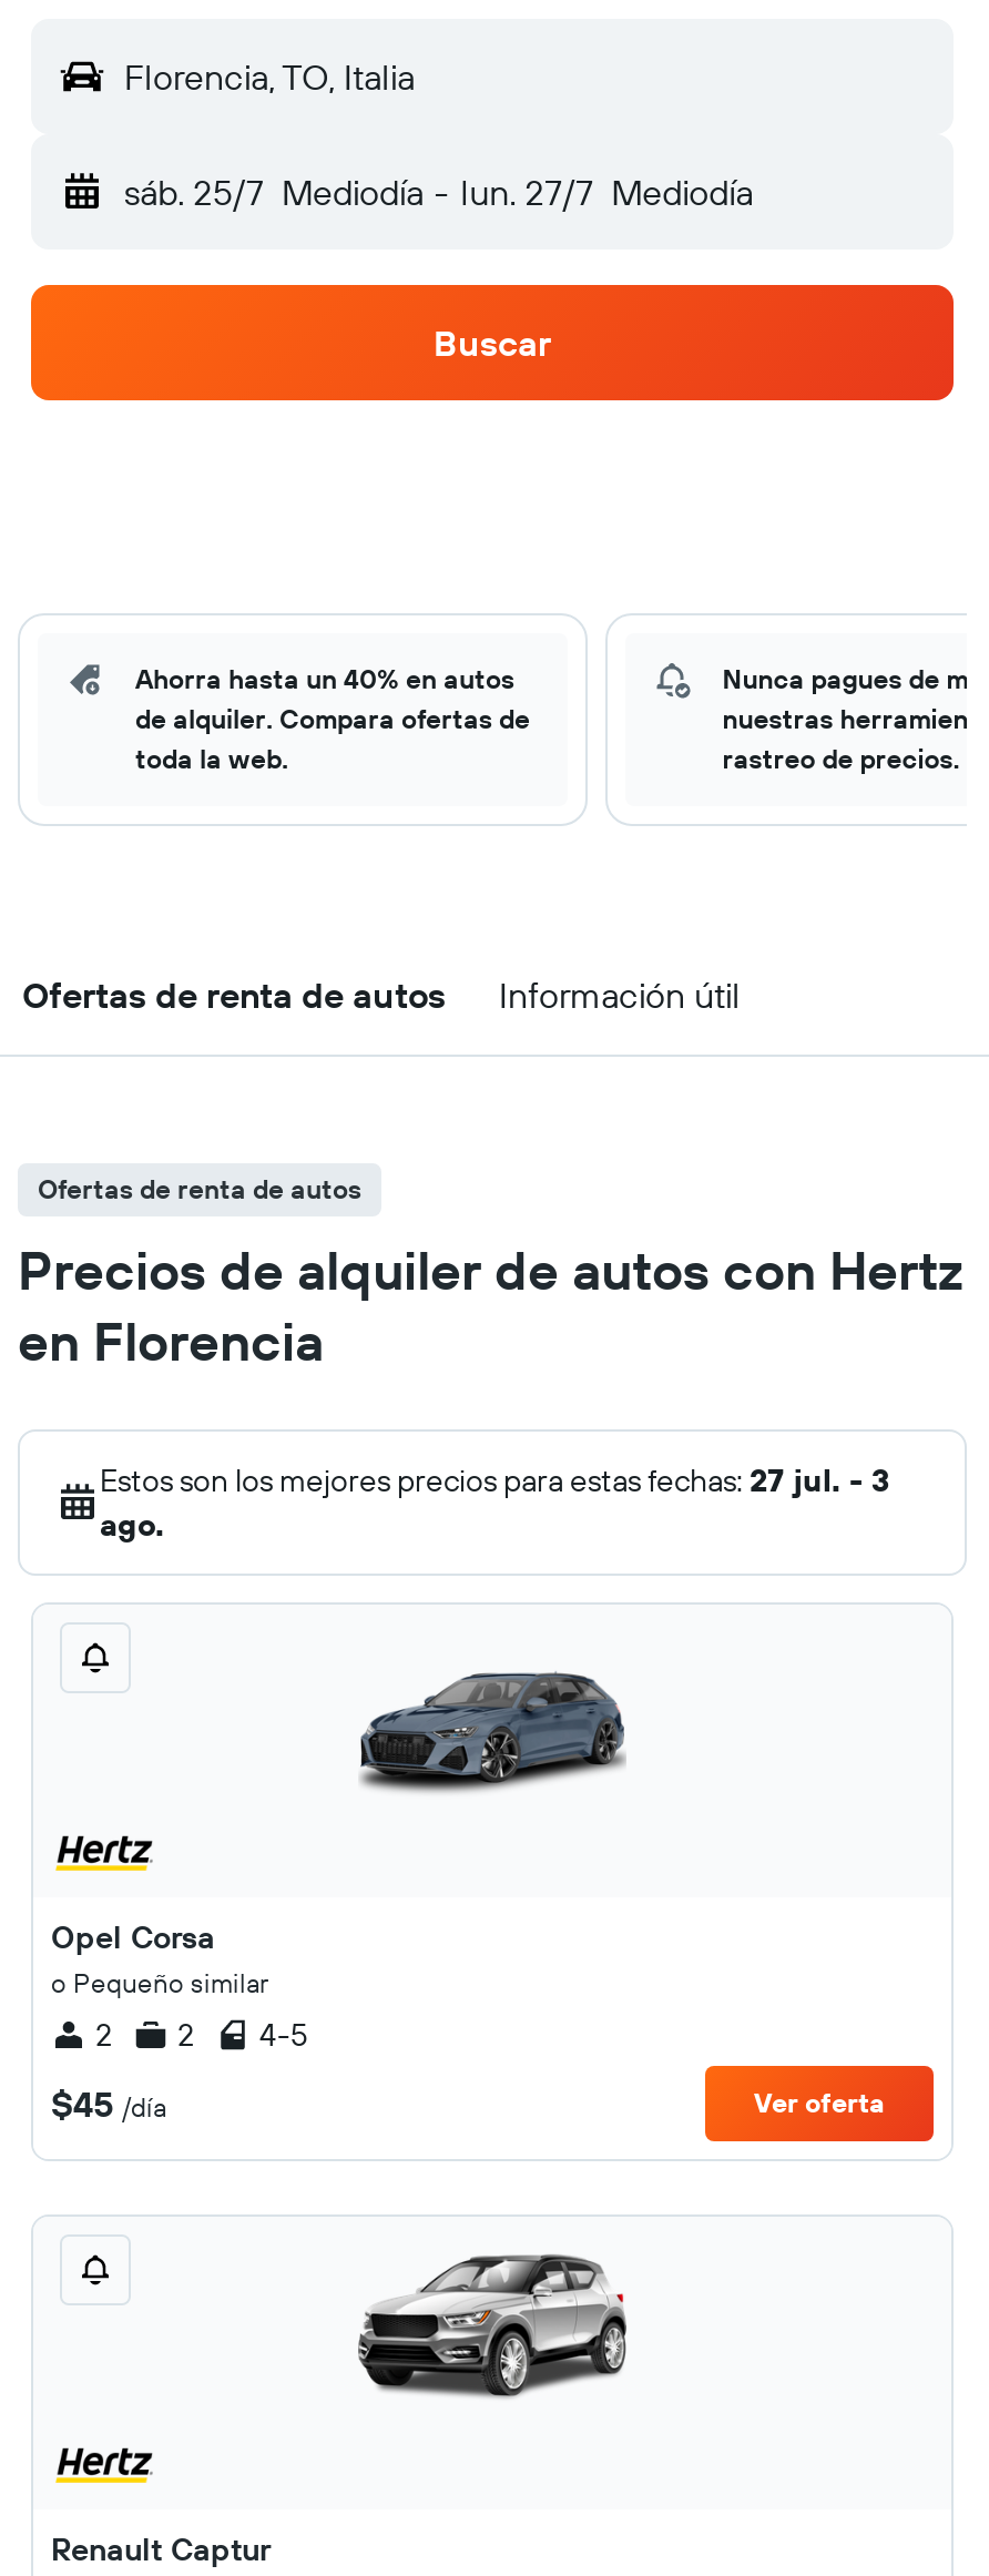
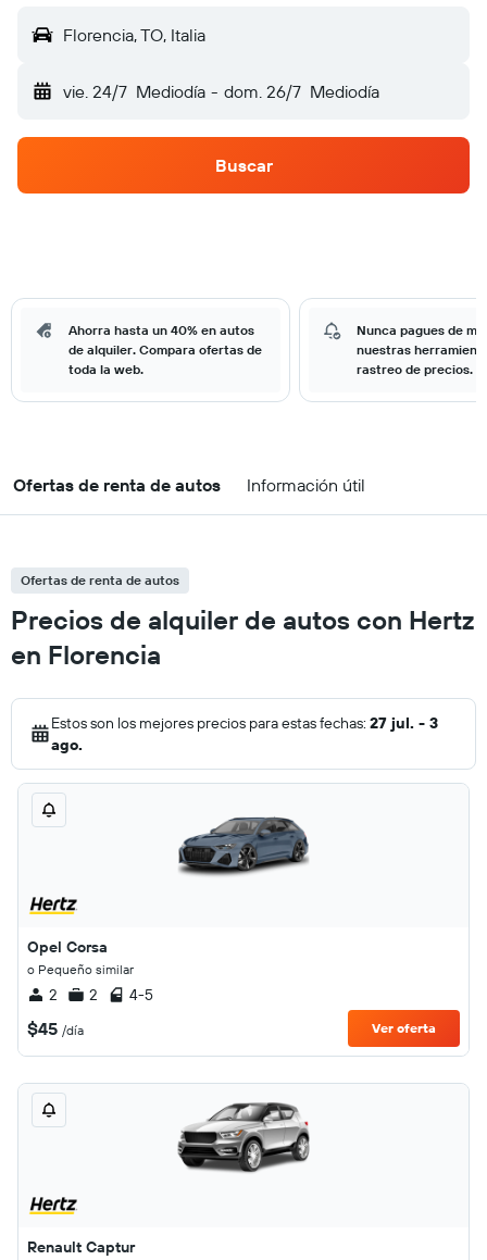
[124,170,753,214] sáb. 25/7 Mediodía - lun. 27/7 Mediodía -> [63,80,379,102] vie. 24/7 Mediodía - dom. 26/7 Mediodía

